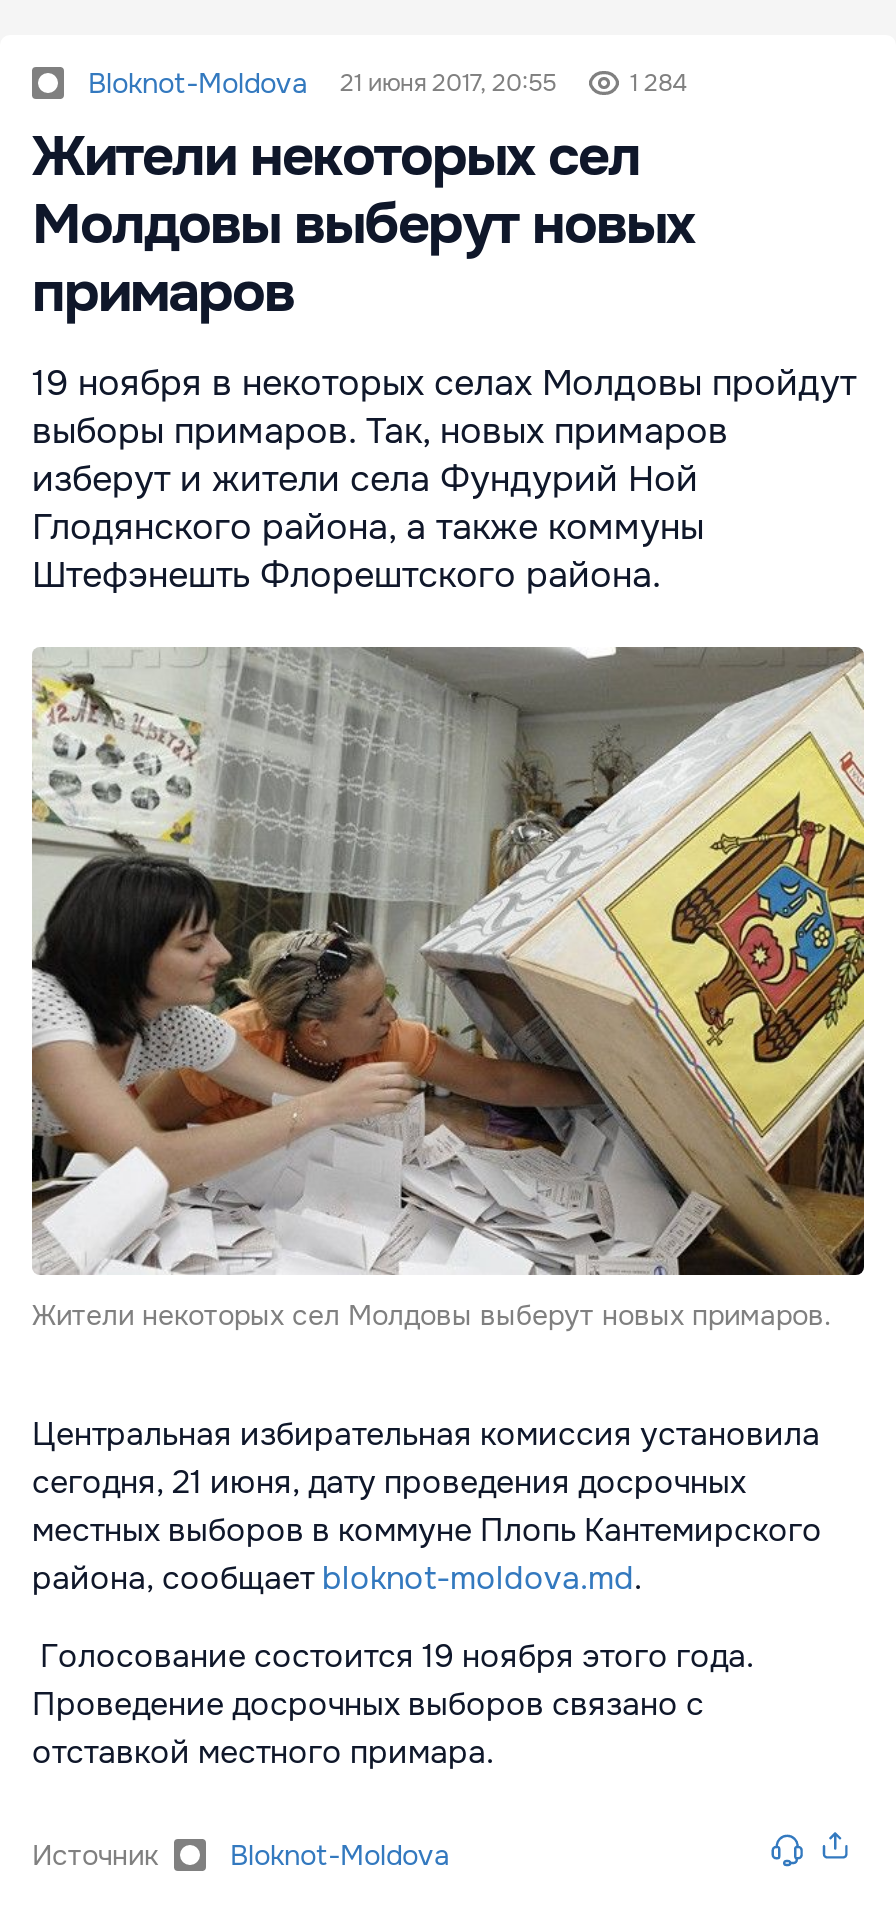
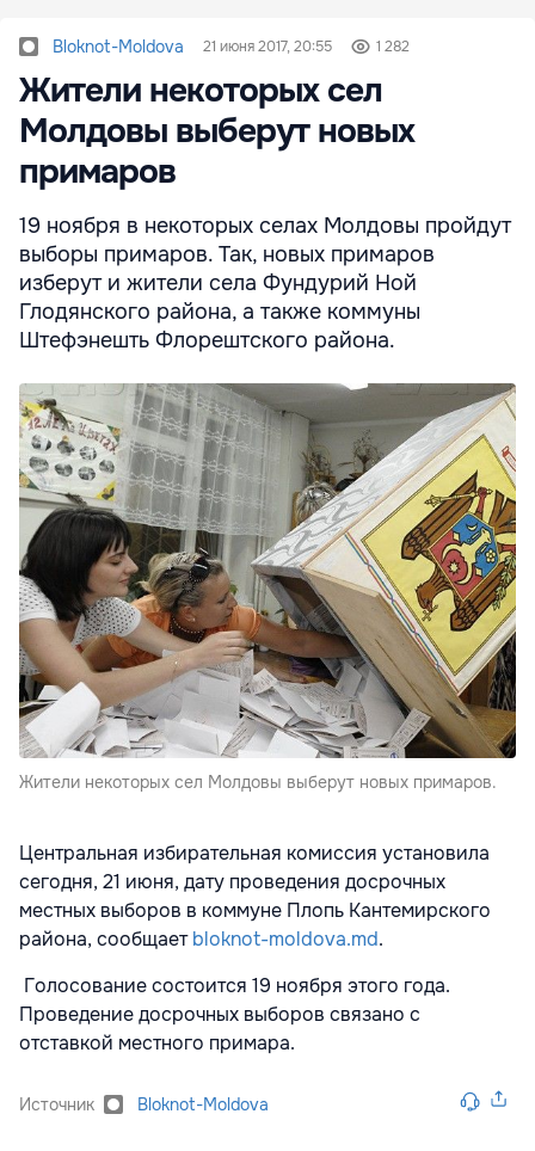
[630,68,688,100] 1 284 -> [376,37,410,56] 1 282

